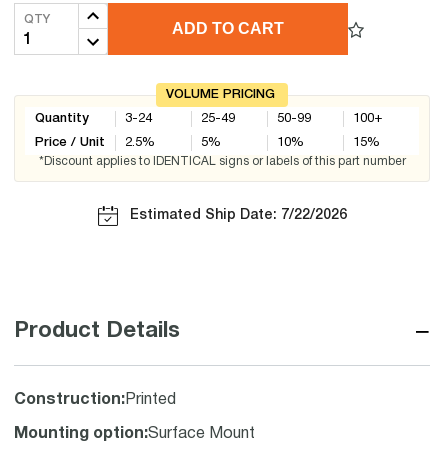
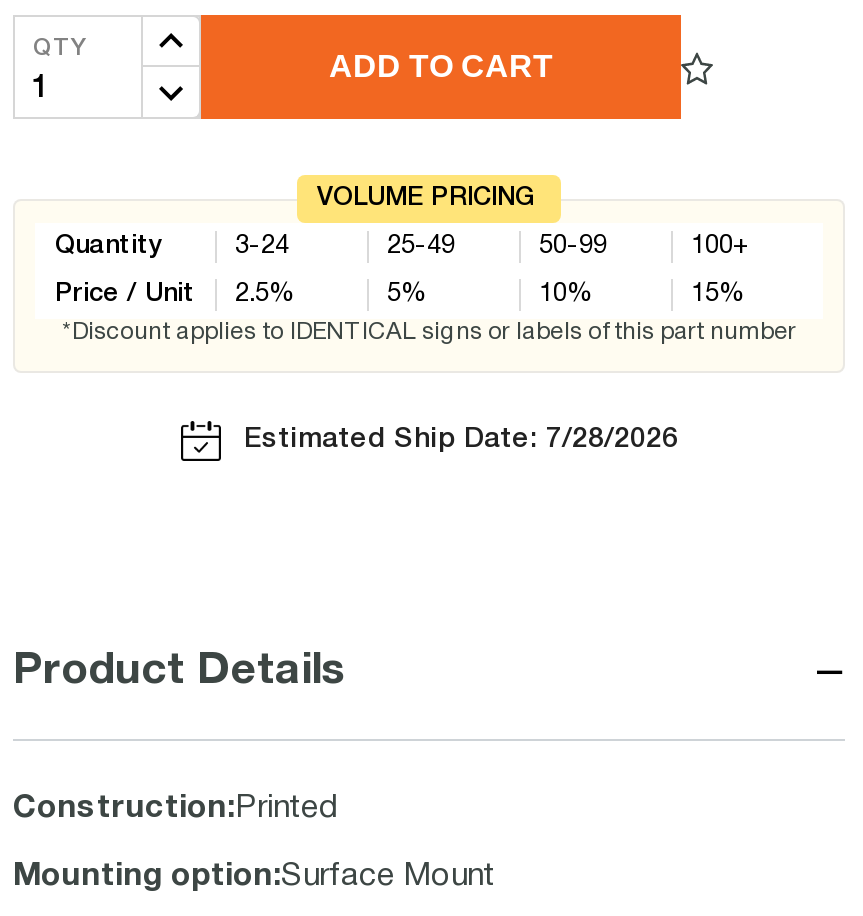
[129,209,346,222] Estimated Ship Date: 7/22/2026 -> [244,427,678,453] Estimated Ship Date: 7/28/2026

